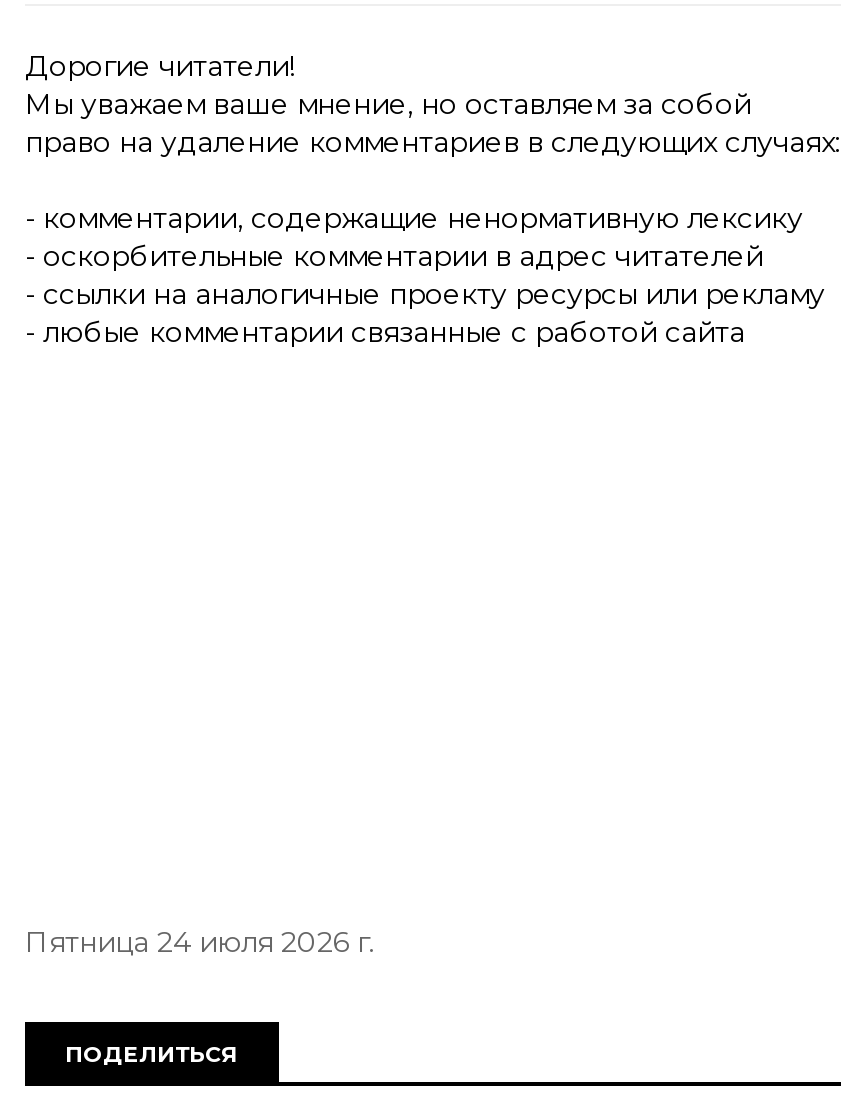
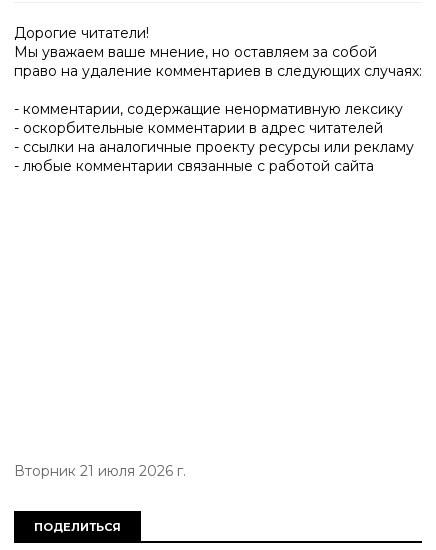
[25,924,375,960] Пятница 24 июля 2026 г. -> [14,462,186,480] Вторник 21 июля 2026 г.

